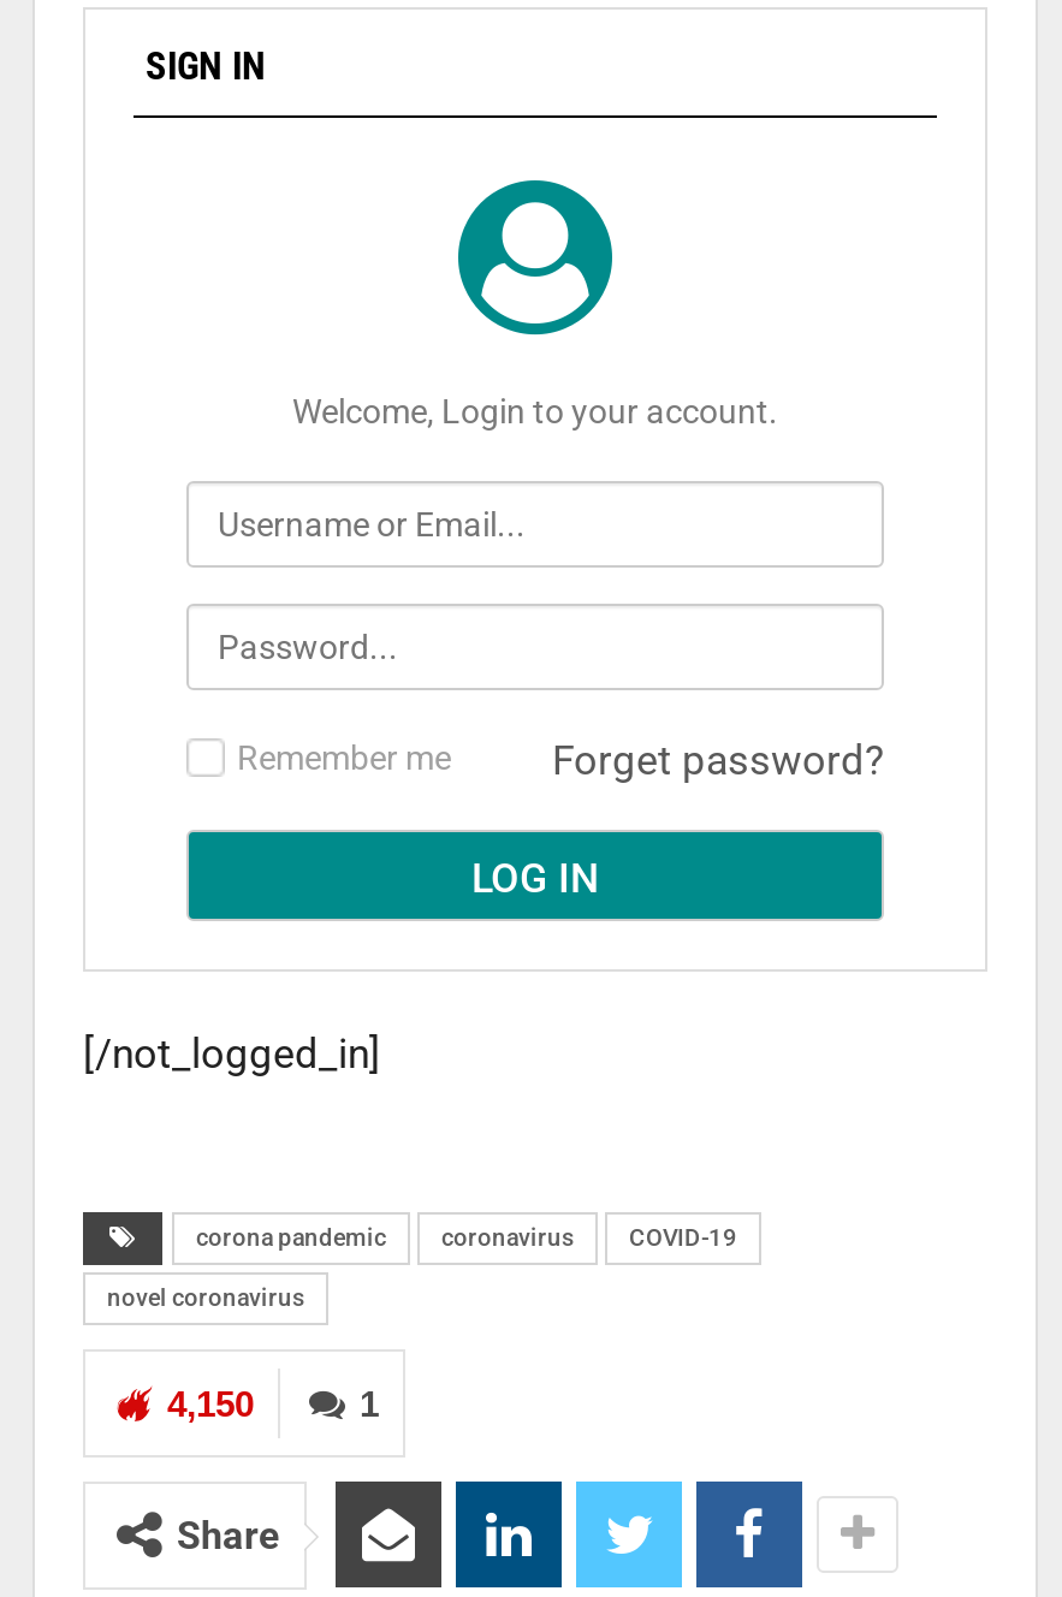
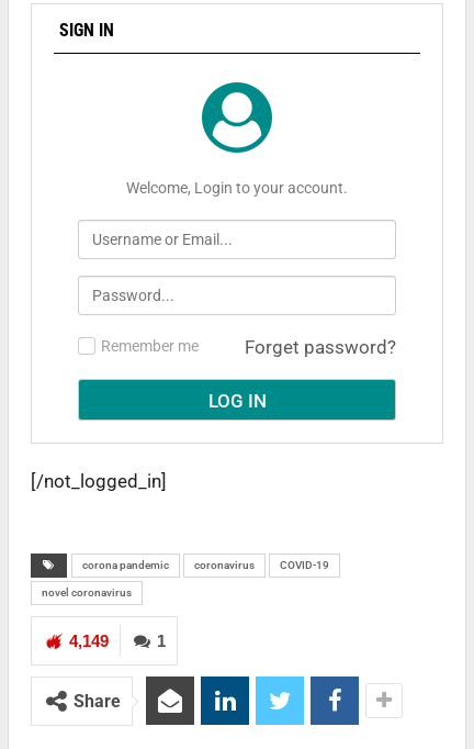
[167,1383,254,1424] 4,150 -> [69,632,109,650] 4,149

